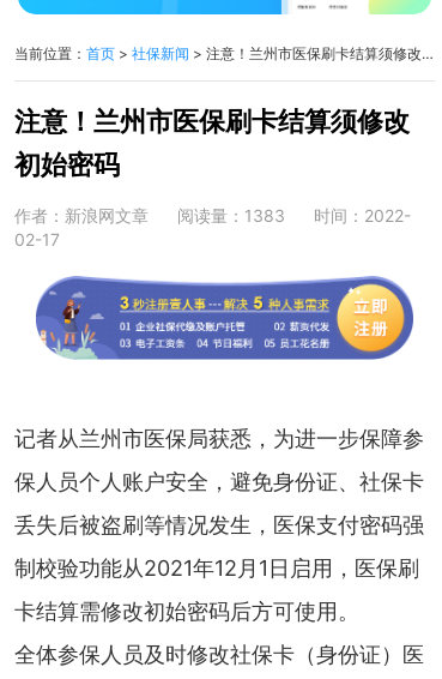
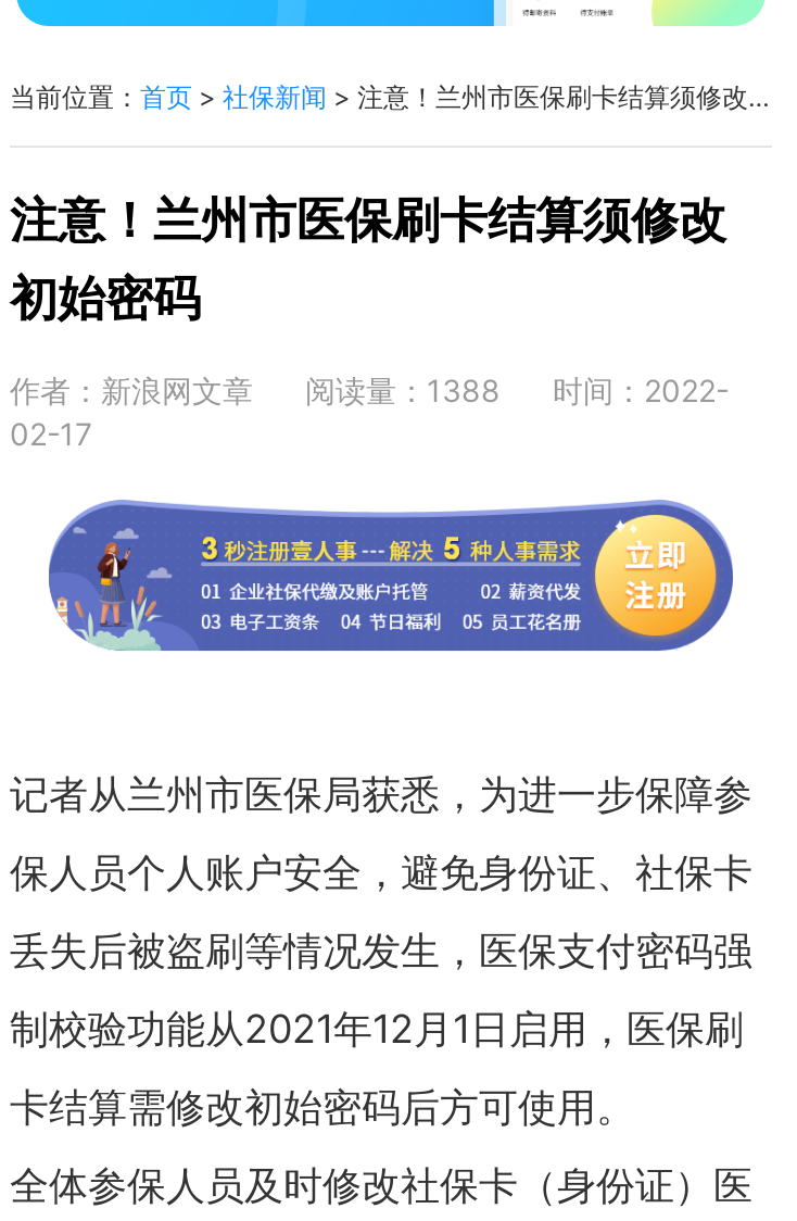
[14,205,411,226] 作者：新浪网文章 阅读量：1383 时间：2022- -> [10,372,729,408] 作者：新浪网文章 阅读量：1388 时间：2022-

